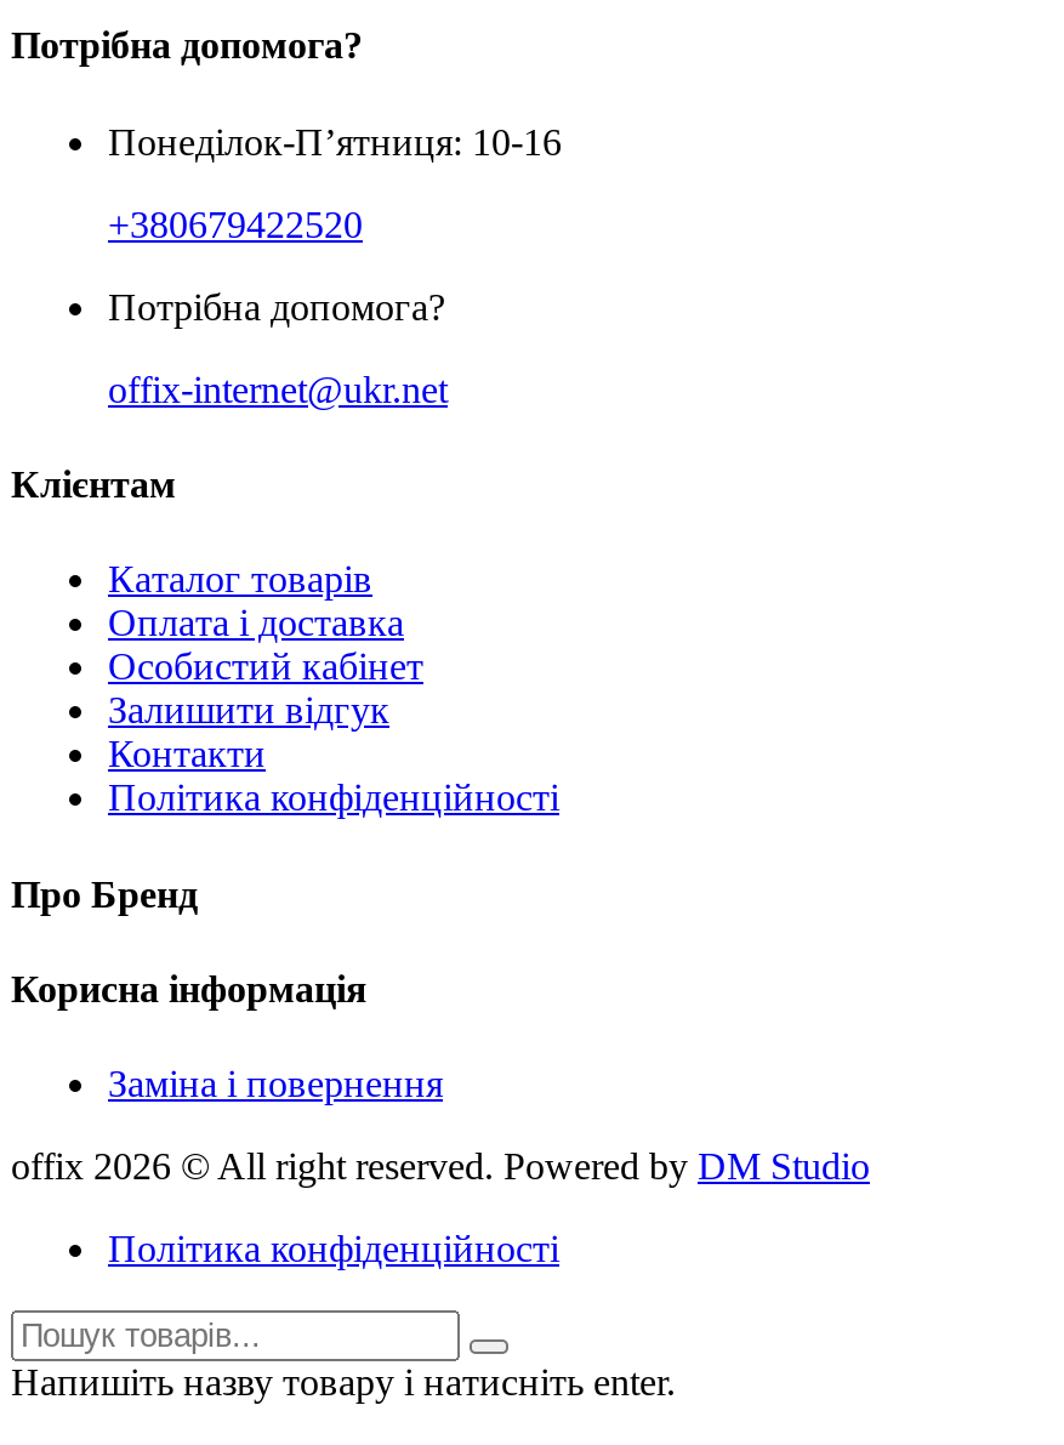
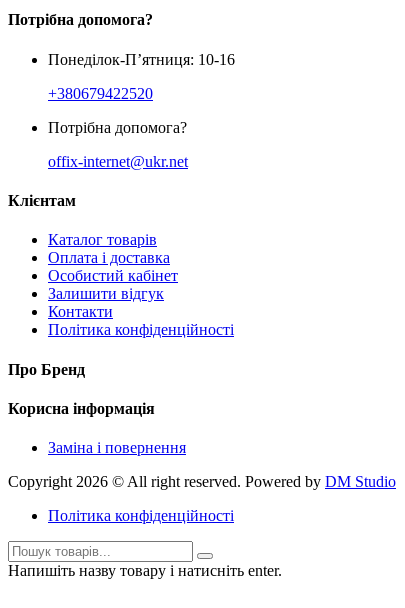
[11,1146,870,1187] offix 2026 © All right reserved. Powered by DM Studio -> [8,473,396,490] Copyright 2026 © All right reserved. Powered by DM Studio

